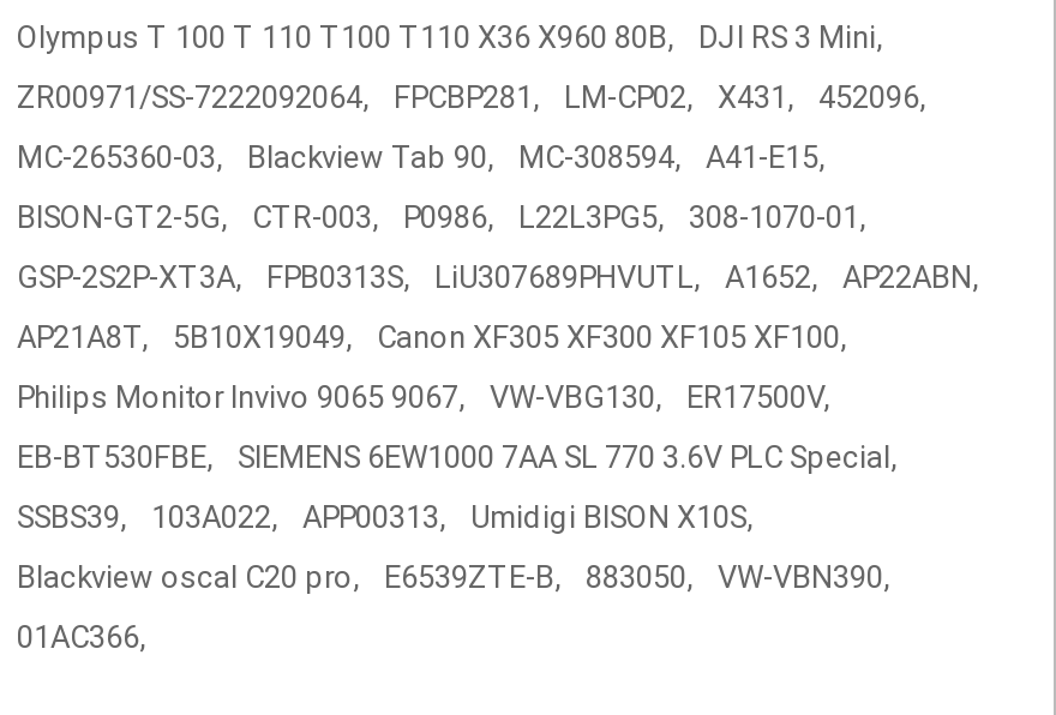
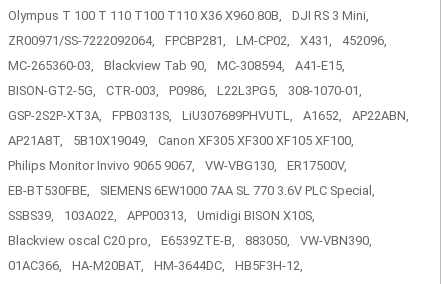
none -> [72,258,303,273] HA-M20BAT, | HM-3644DC, | HB5F3H-12,

